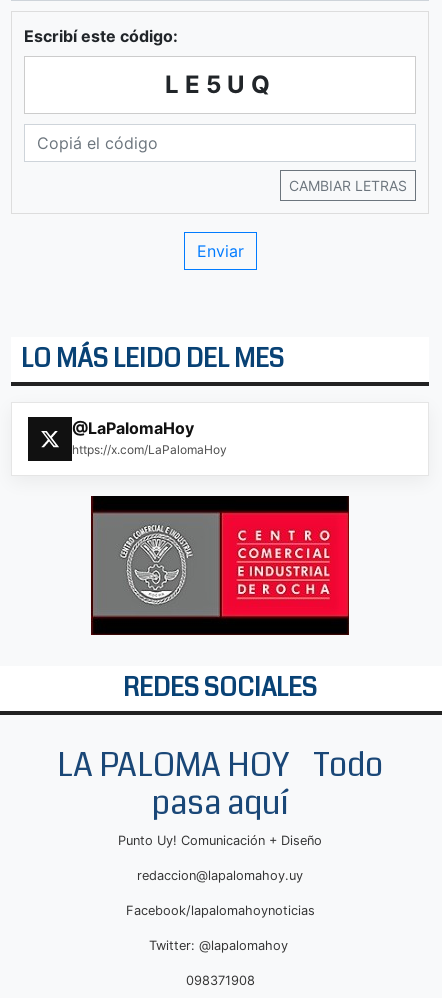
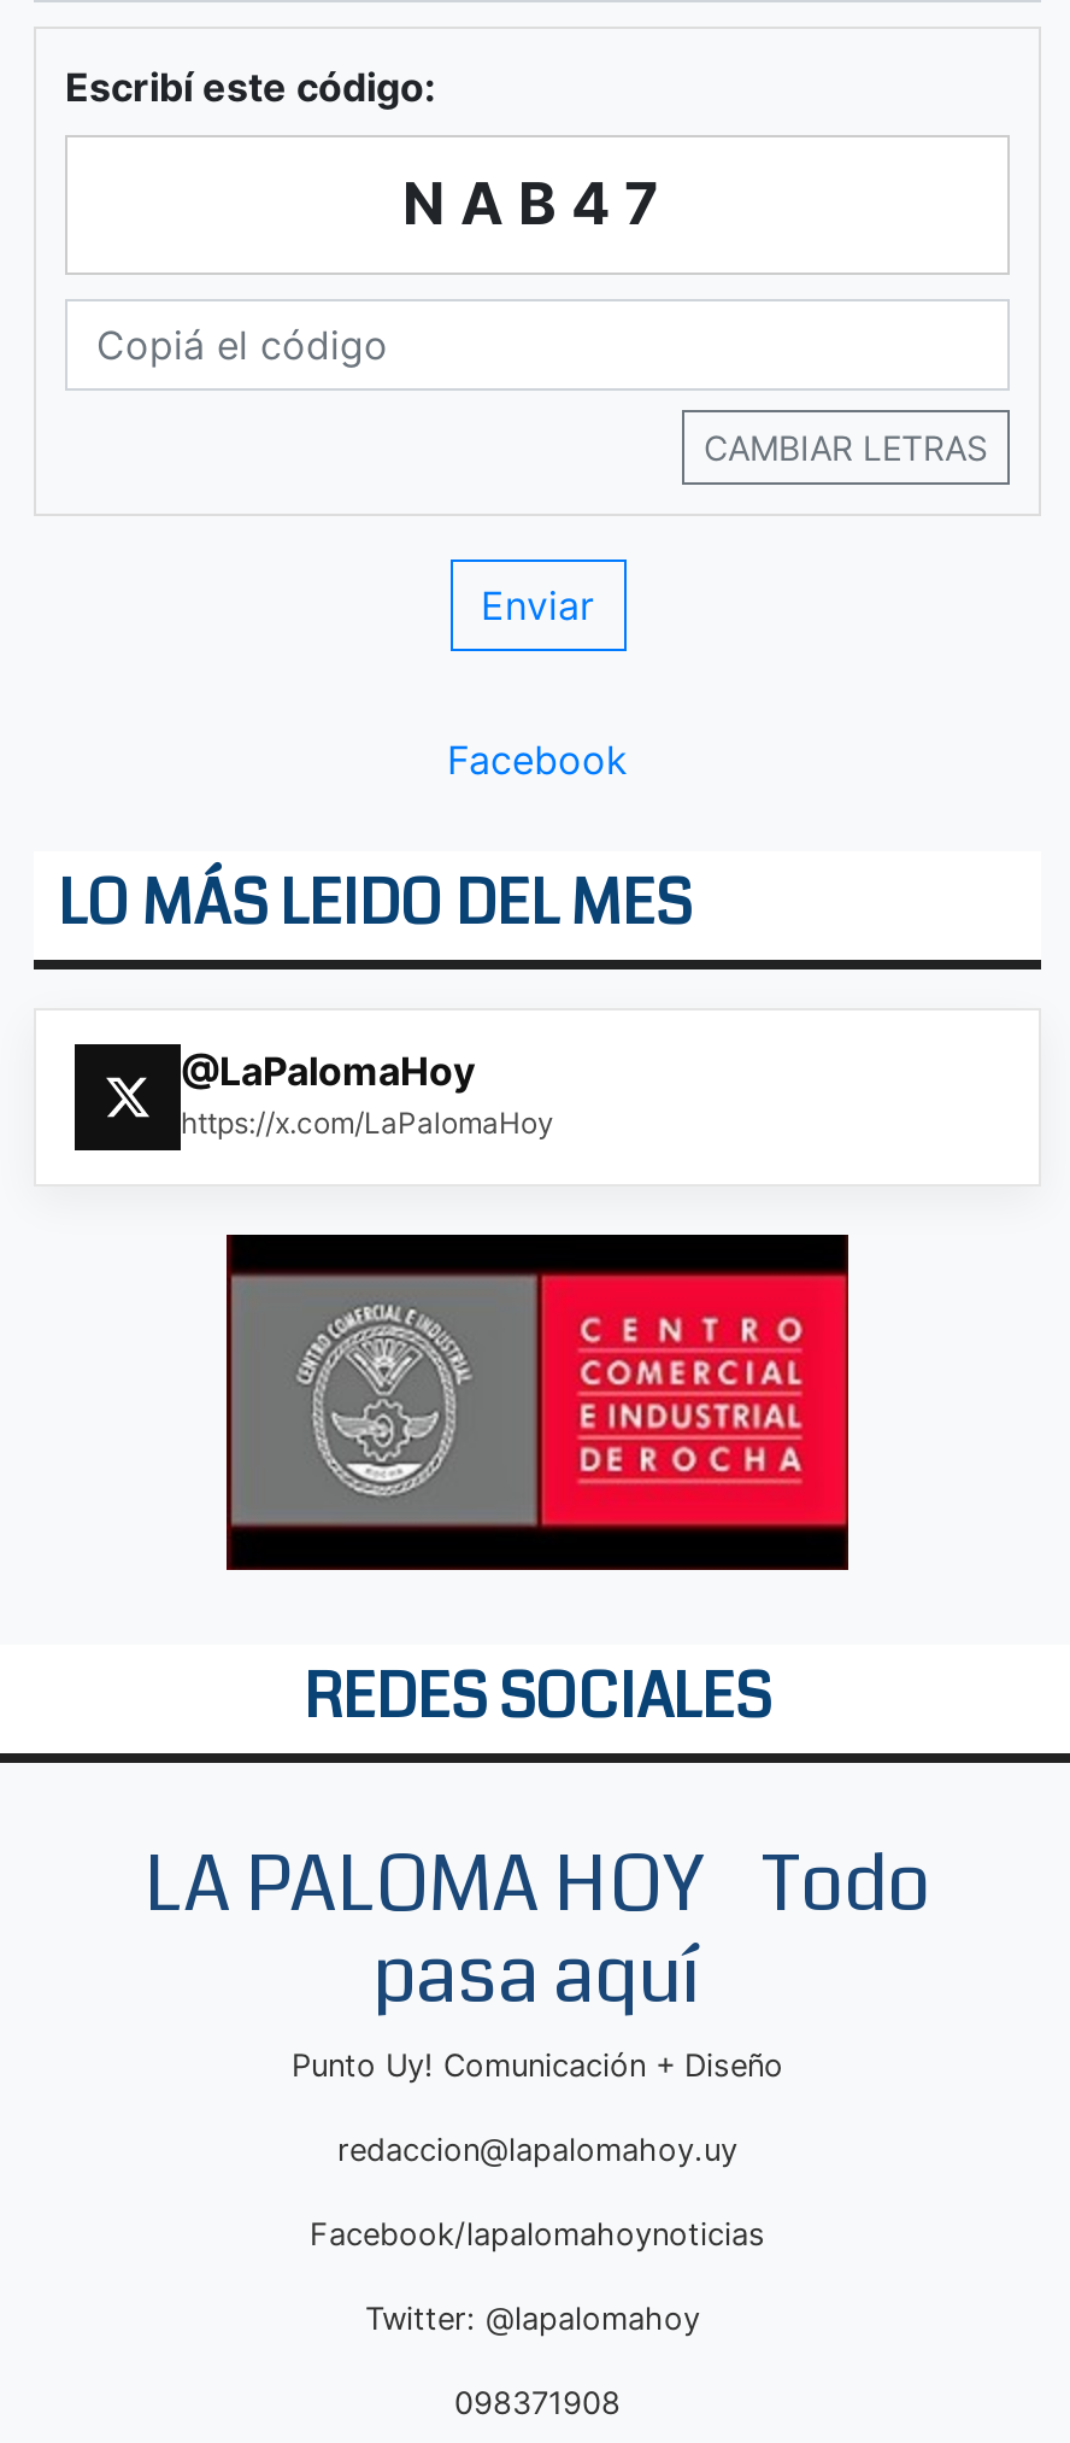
[164,70,275,99] LE5UQ -> [402,170,672,239] NAB47
none -> [447,736,628,785] Facebook

